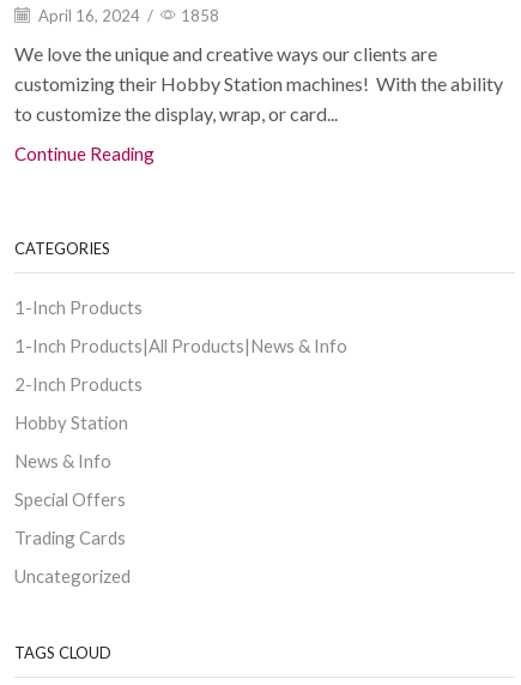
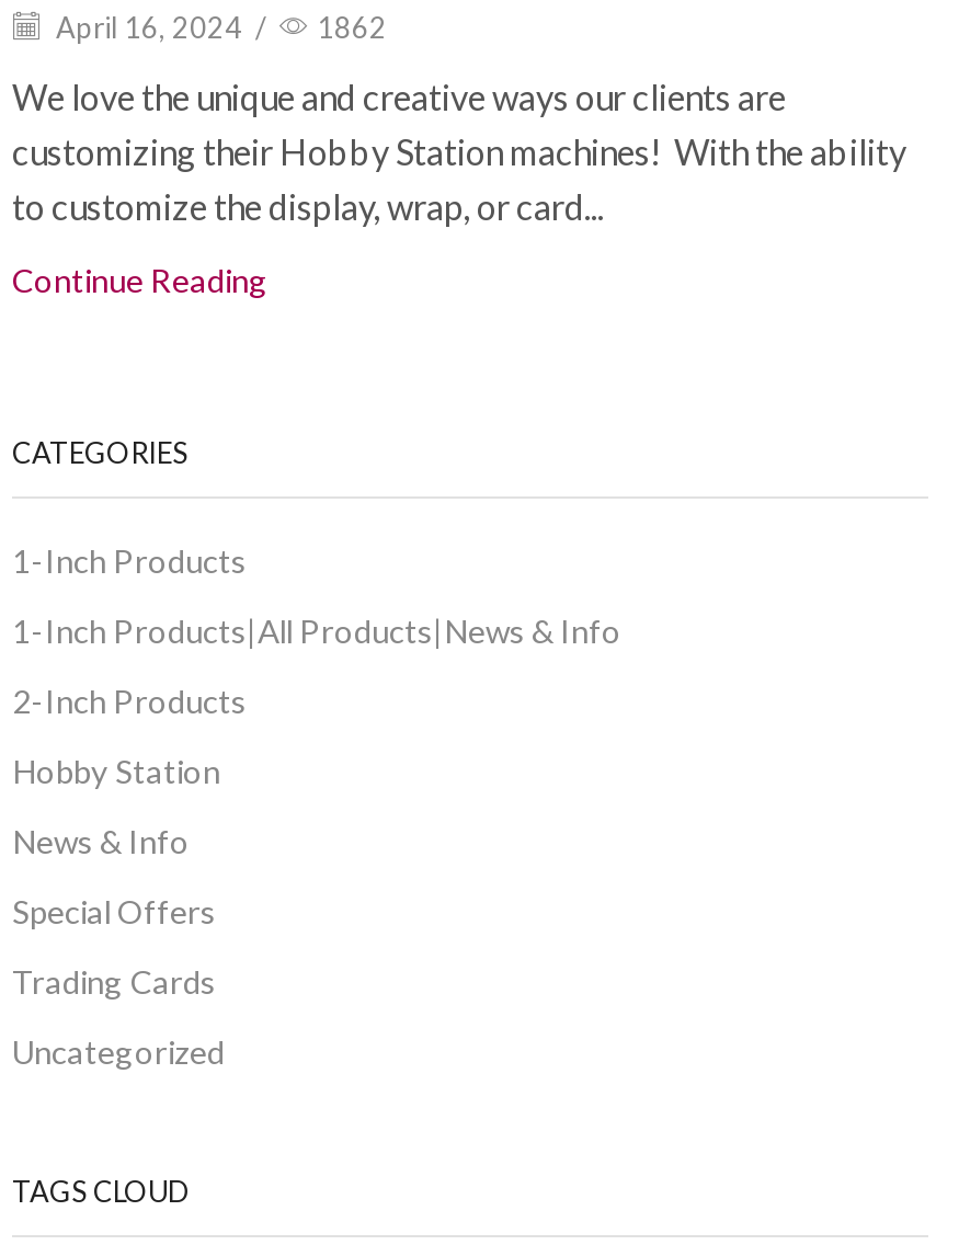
[35,6,219,25] April 16, 2024 / 1858 -> [49,10,387,45] April 16, 2024 / 1862

